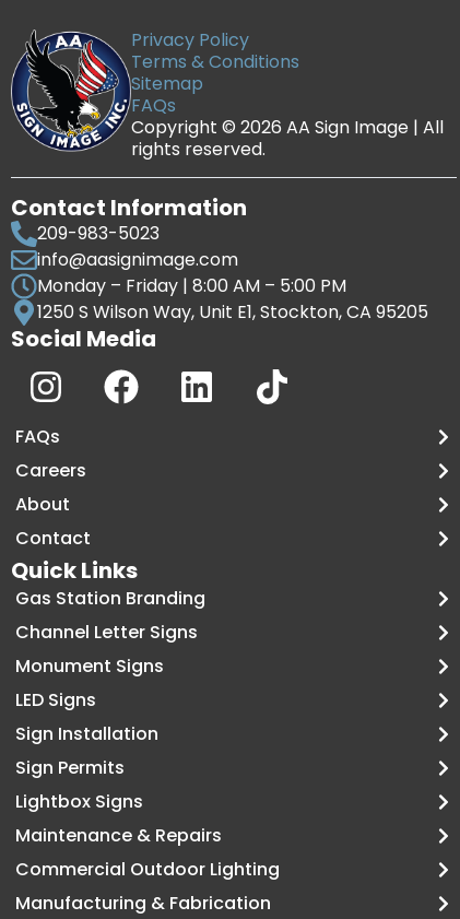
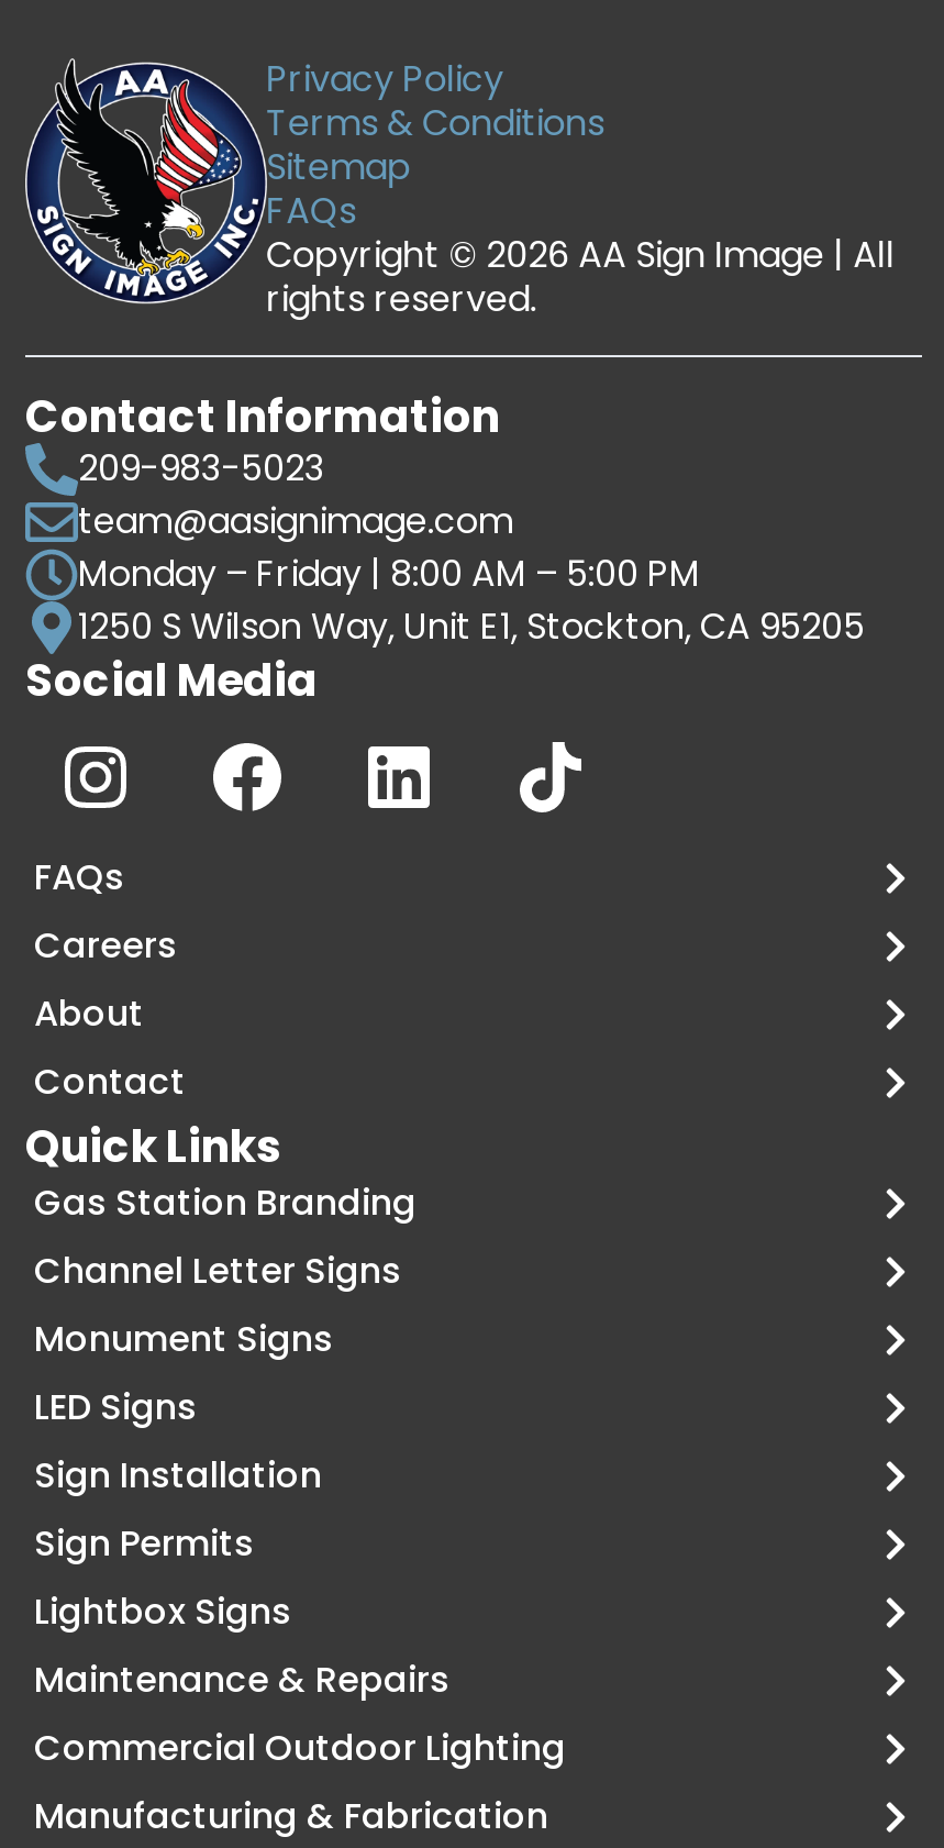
[37,247,238,272] info@aasignimage.com -> [78,495,513,546] team@aasignimage.com

